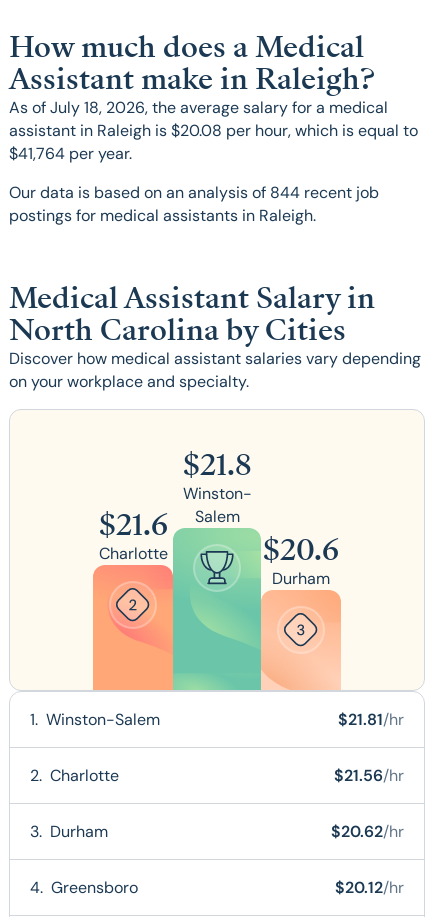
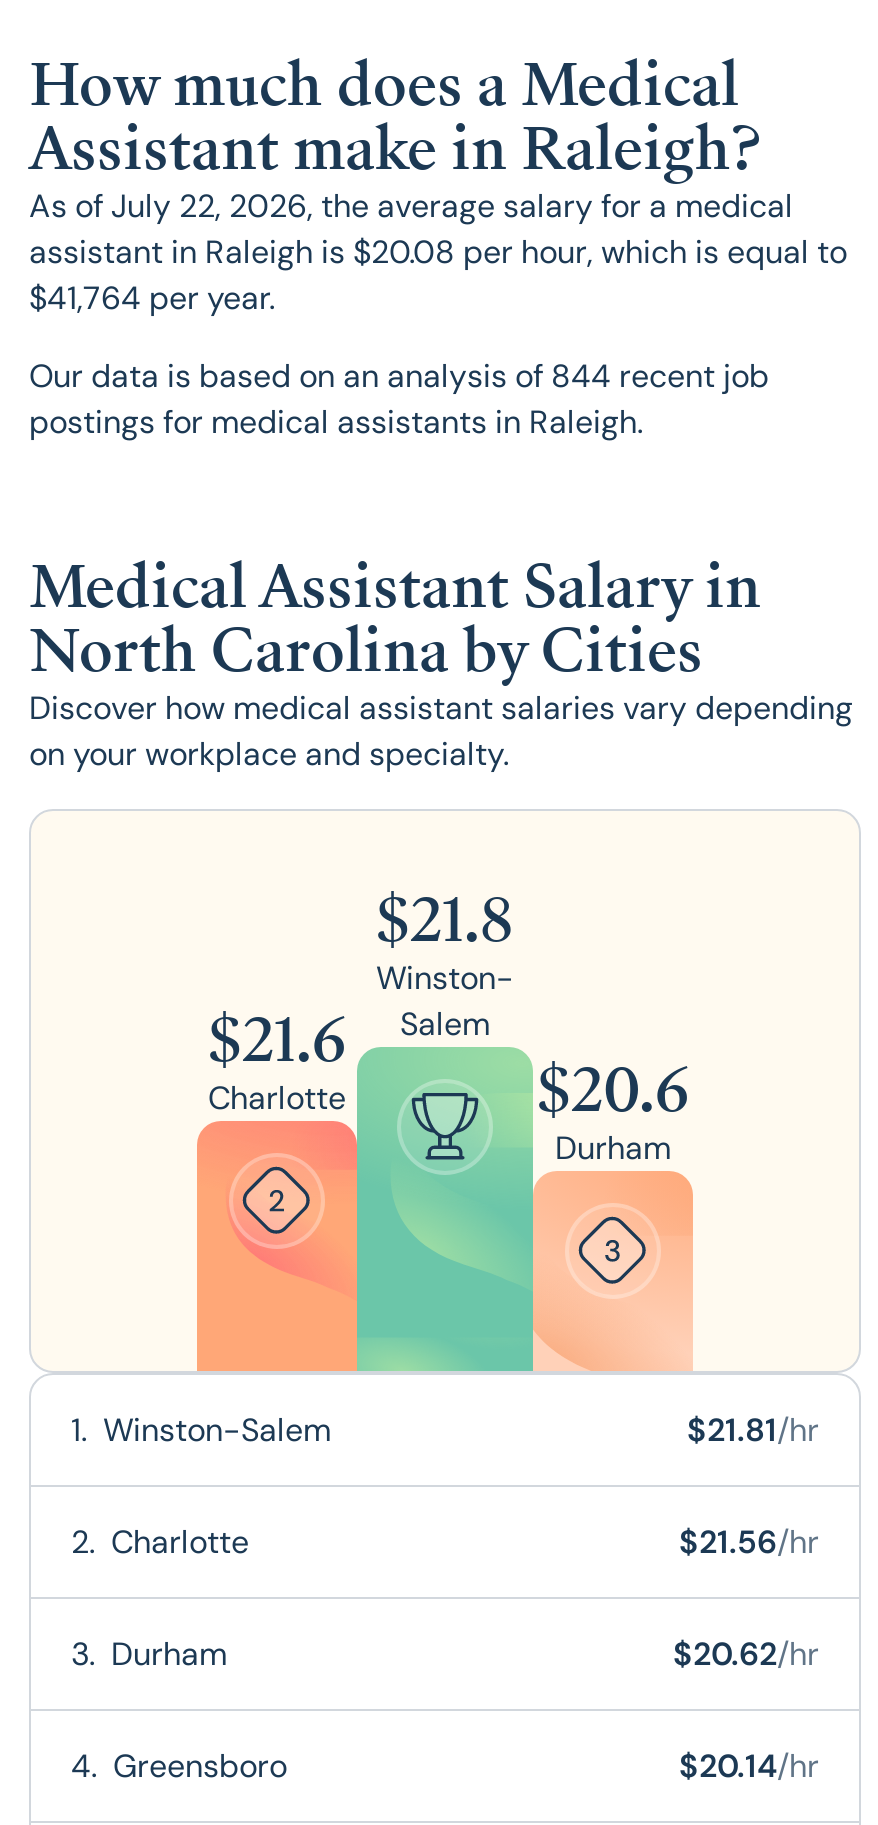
[9,97,388,118] As of July 18, 2026, the average salary for a medical -> [29,185,793,227] As of July 22, 2026, the average salary for a medical
[335,877,404,898] $20.12/hr -> [679,1745,819,1787] $20.14/hr

